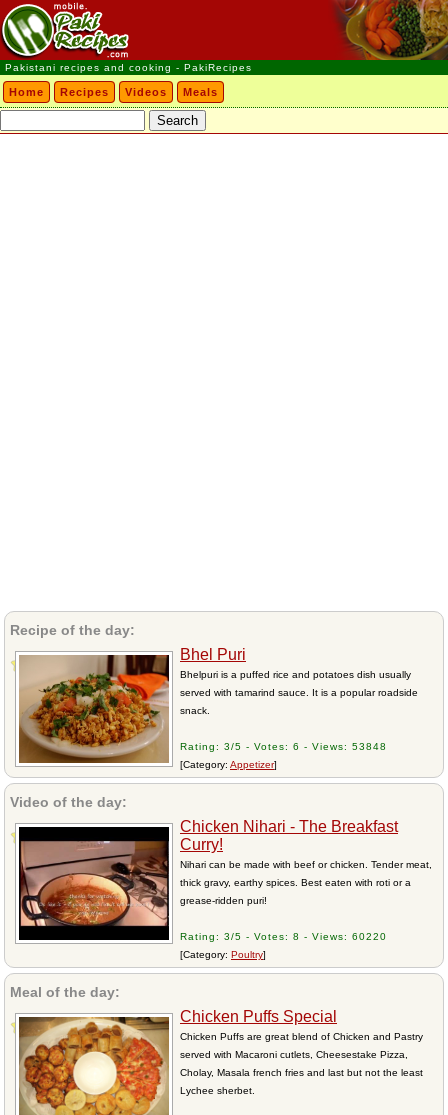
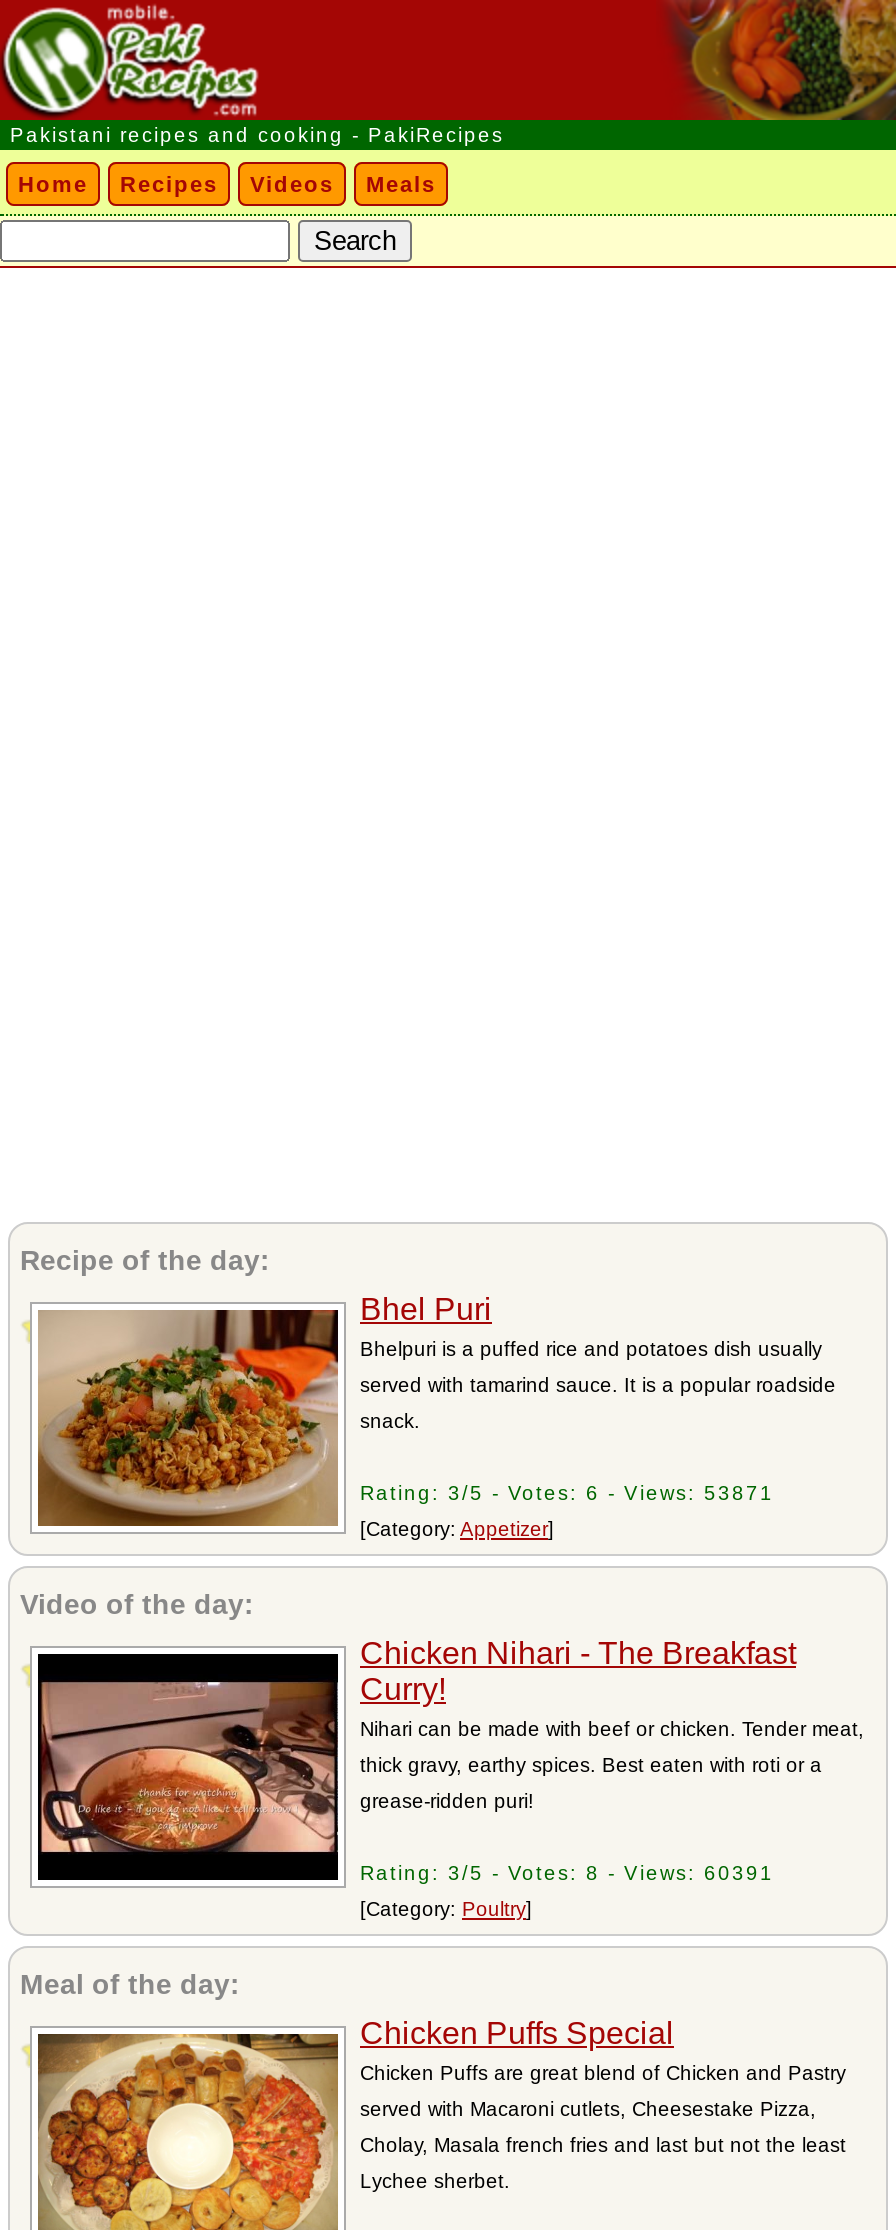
[180,741,387,752] Rating: 3/5 - Votes: 6 - Views: 53848 -> [360,1482,774,1504] Rating: 3/5 - Votes: 6 - Views: 53871
[180,931,387,942] Rating: 3/5 - Votes: 8 - Views: 60220 -> [360,1862,774,1884] Rating: 3/5 - Votes: 8 - Views: 60391

